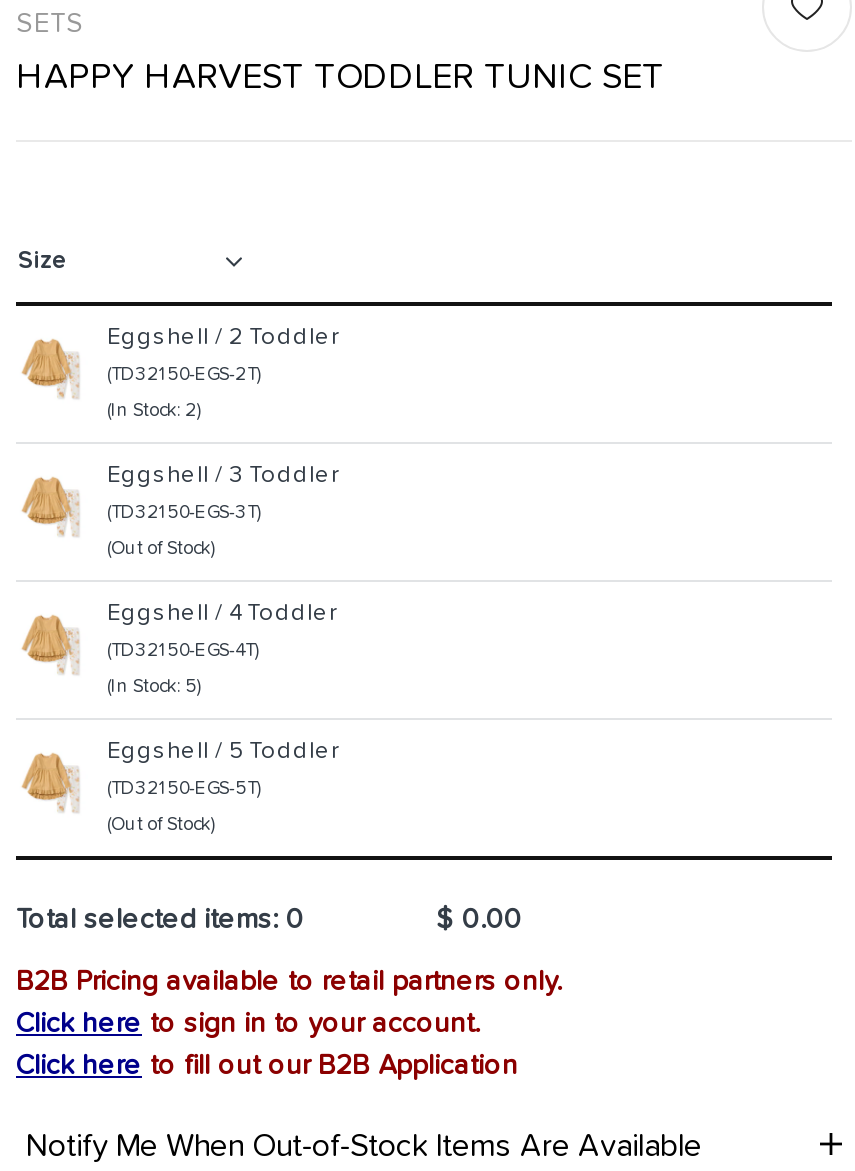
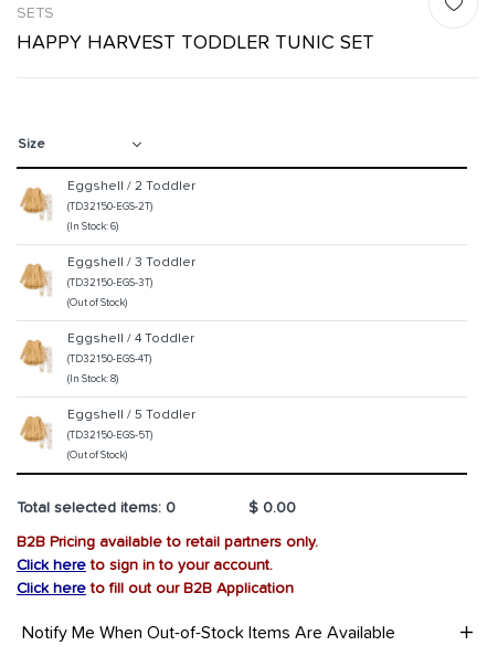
[107,400,201,420] (In Stock: 2) -> [67,221,118,232] (In Stock: 6)
[107,676,201,696] (In Stock: 5) -> [67,374,118,385] (In Stock: 8)

